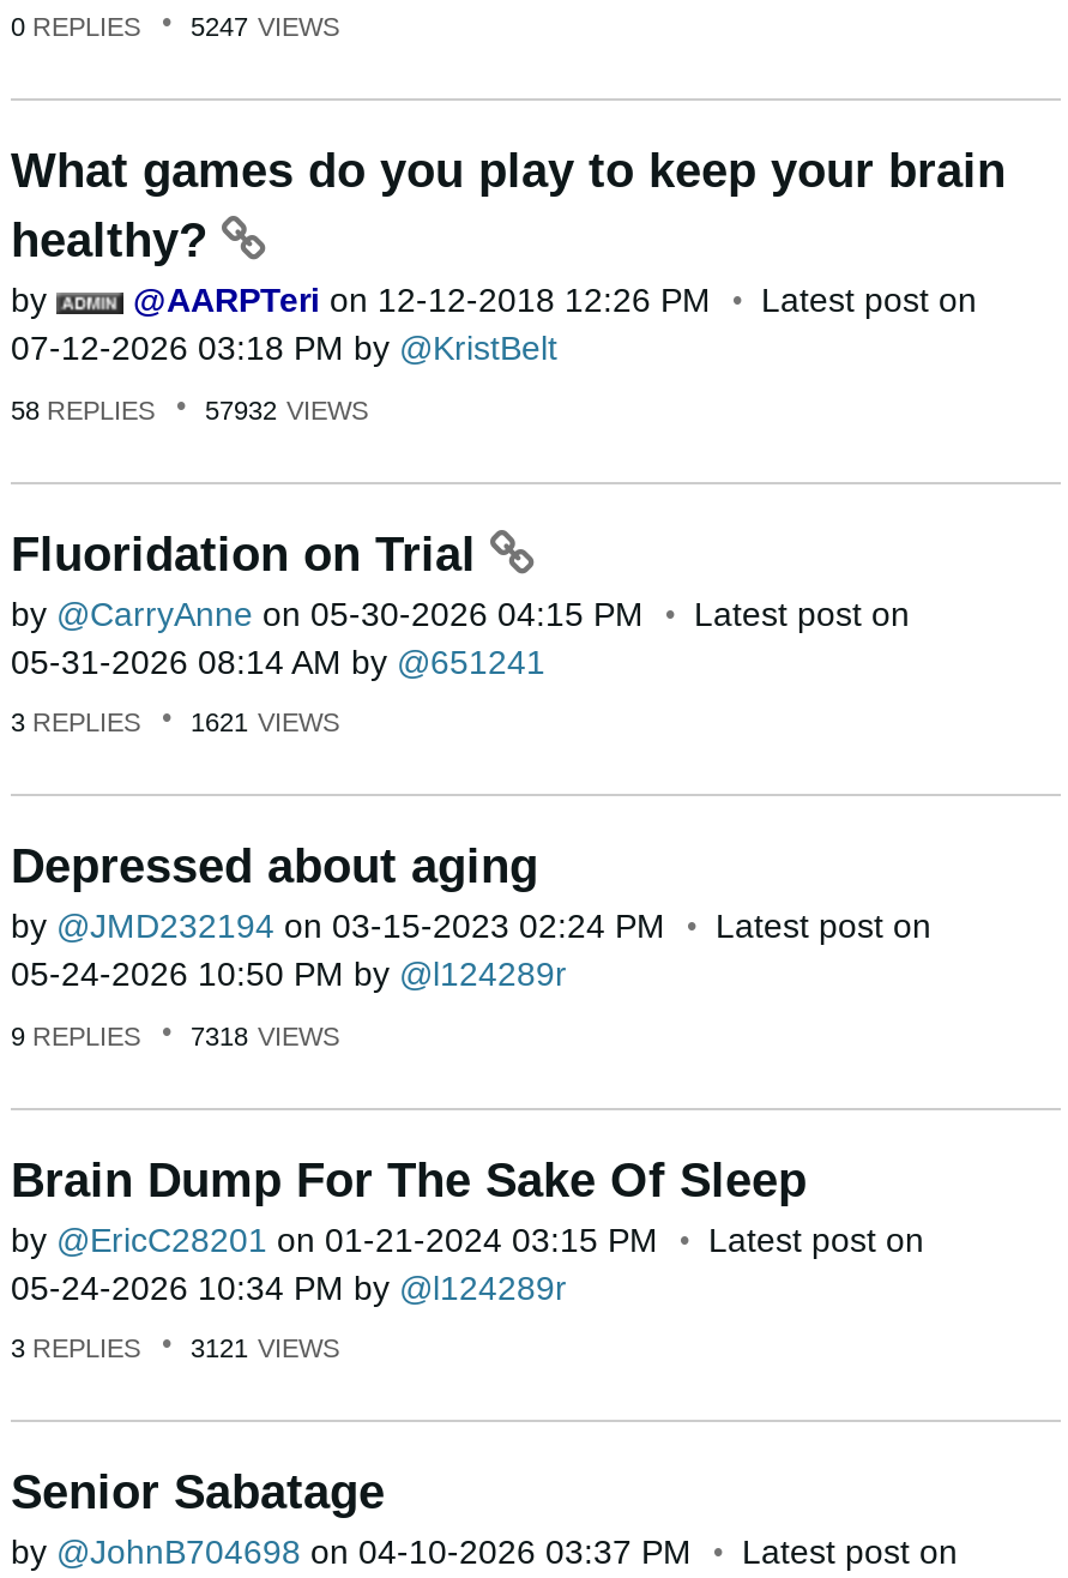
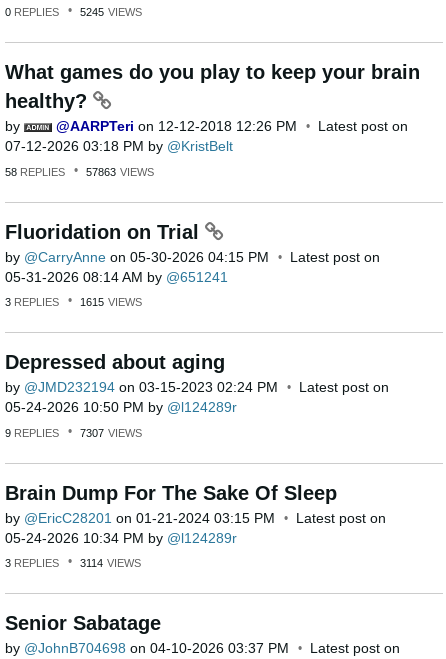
[11,12,339,41] 0 REPLIES 5247 VIEWS -> [5,6,142,18] 0 REPLIES 5245 VIEWS
[11,395,368,424] 58 REPLIES 57932 VIEWS -> [5,166,154,178] 58 REPLIES 57863 VIEWS
[11,708,339,737] 3 REPLIES 1621 VIEWS -> [5,296,142,308] 3 REPLIES 1615 VIEWS
[11,1021,339,1050] 9 REPLIES 7318 VIEWS -> [5,427,142,439] 9 REPLIES 7307 VIEWS
[11,1334,339,1363] 3 REPLIES 3121 VIEWS -> [5,557,141,569] 3 REPLIES 3114 VIEWS

